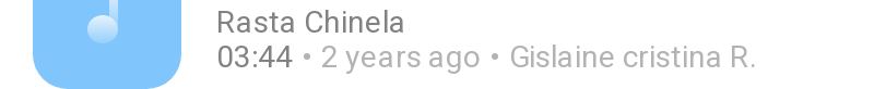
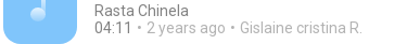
[216,39,756,74] 03:44 2 years ago Gislaine cristina R. -> [94,19,363,36] 04:11 2 years ago Gislaine cristina R.

